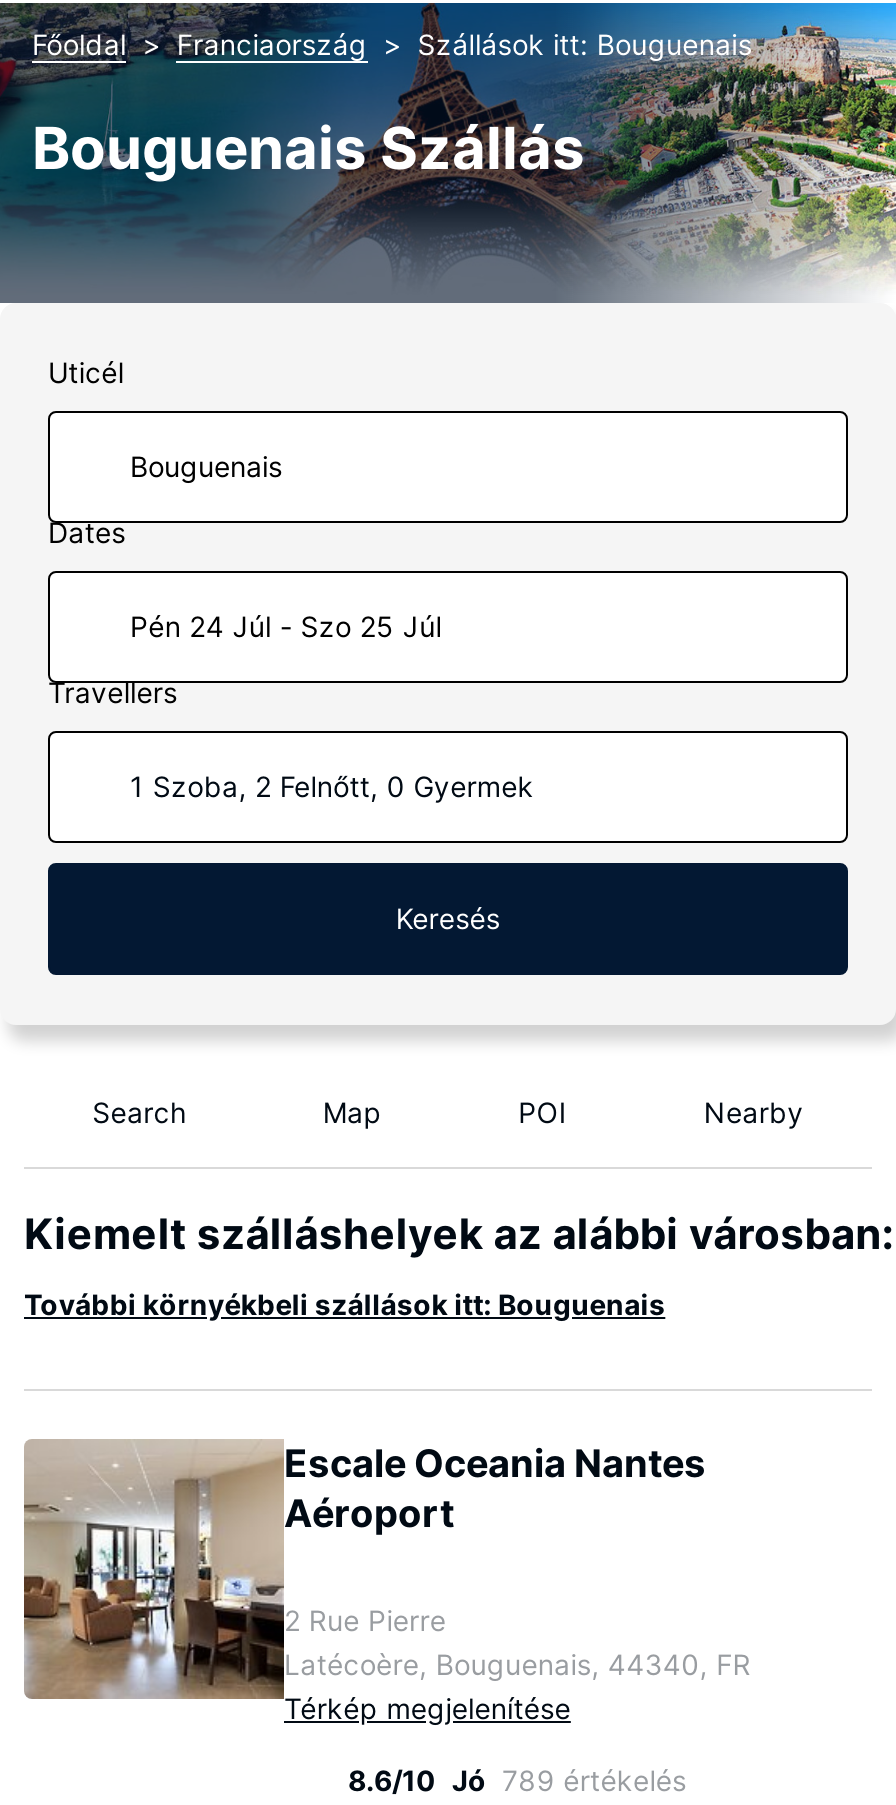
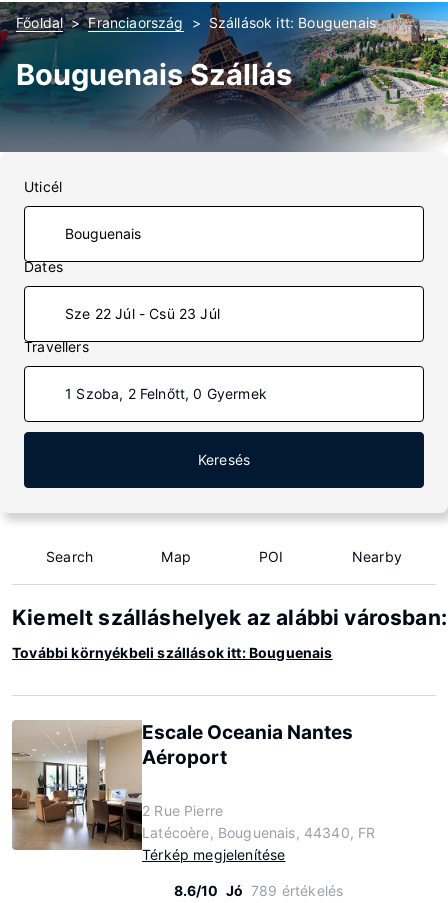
[130,609,442,643] Pén 24 Júl - Szo 25 Júl -> [65,305,220,322] Sze 22 Júl - Csü 23 Júl

